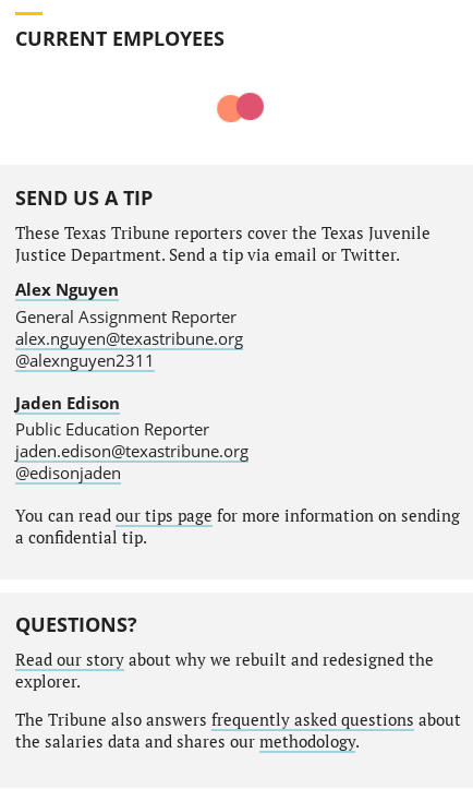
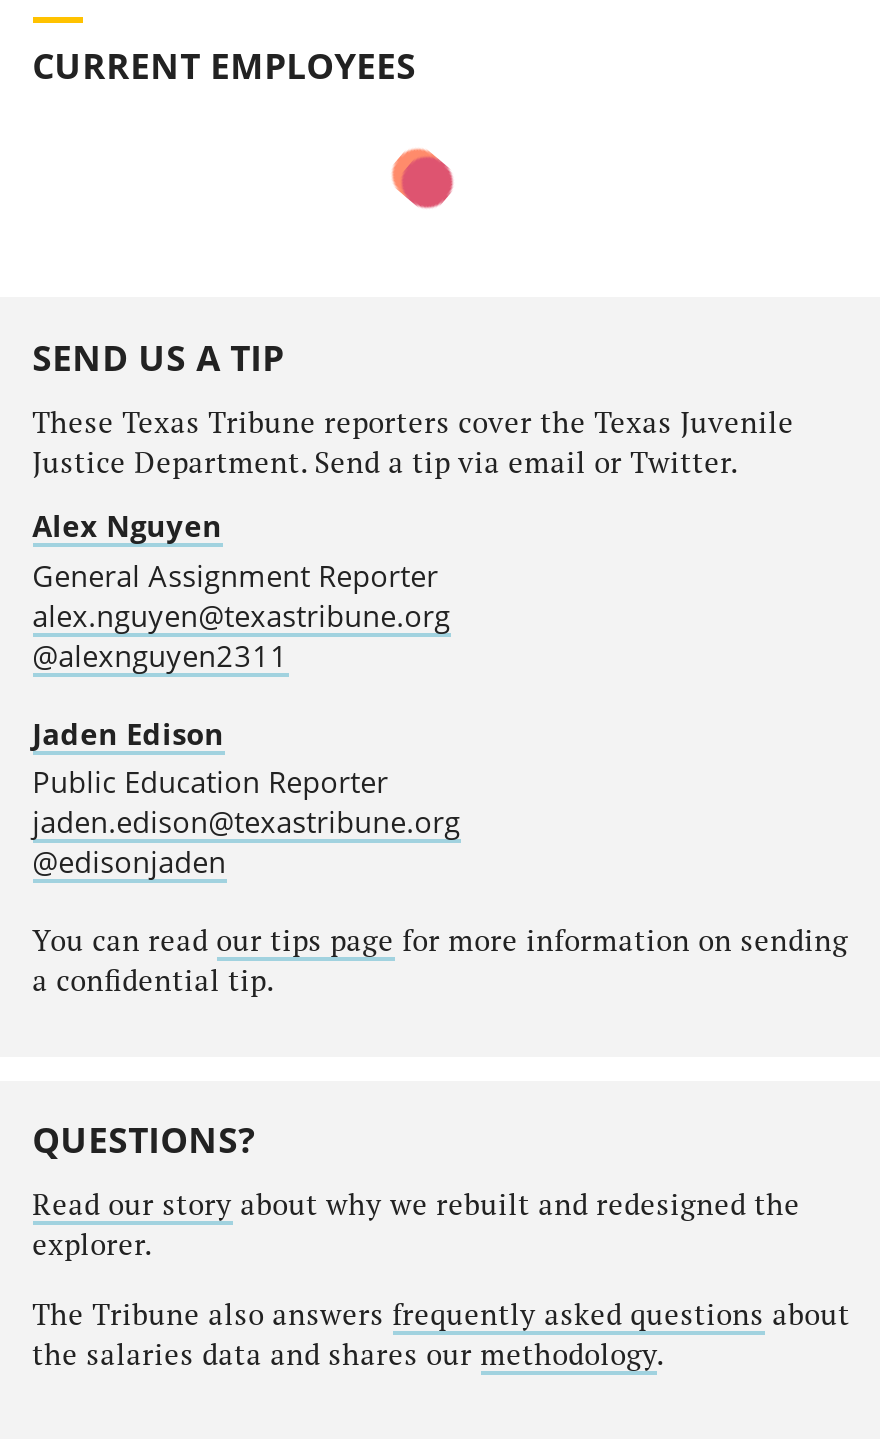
[211,84,265,123] [image] -> [389,147,489,219] [image]

